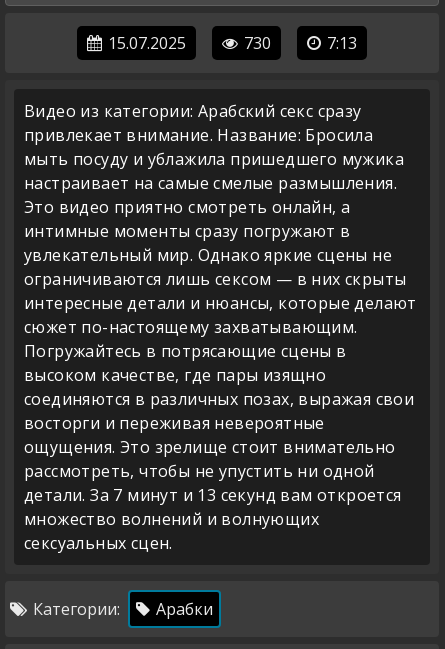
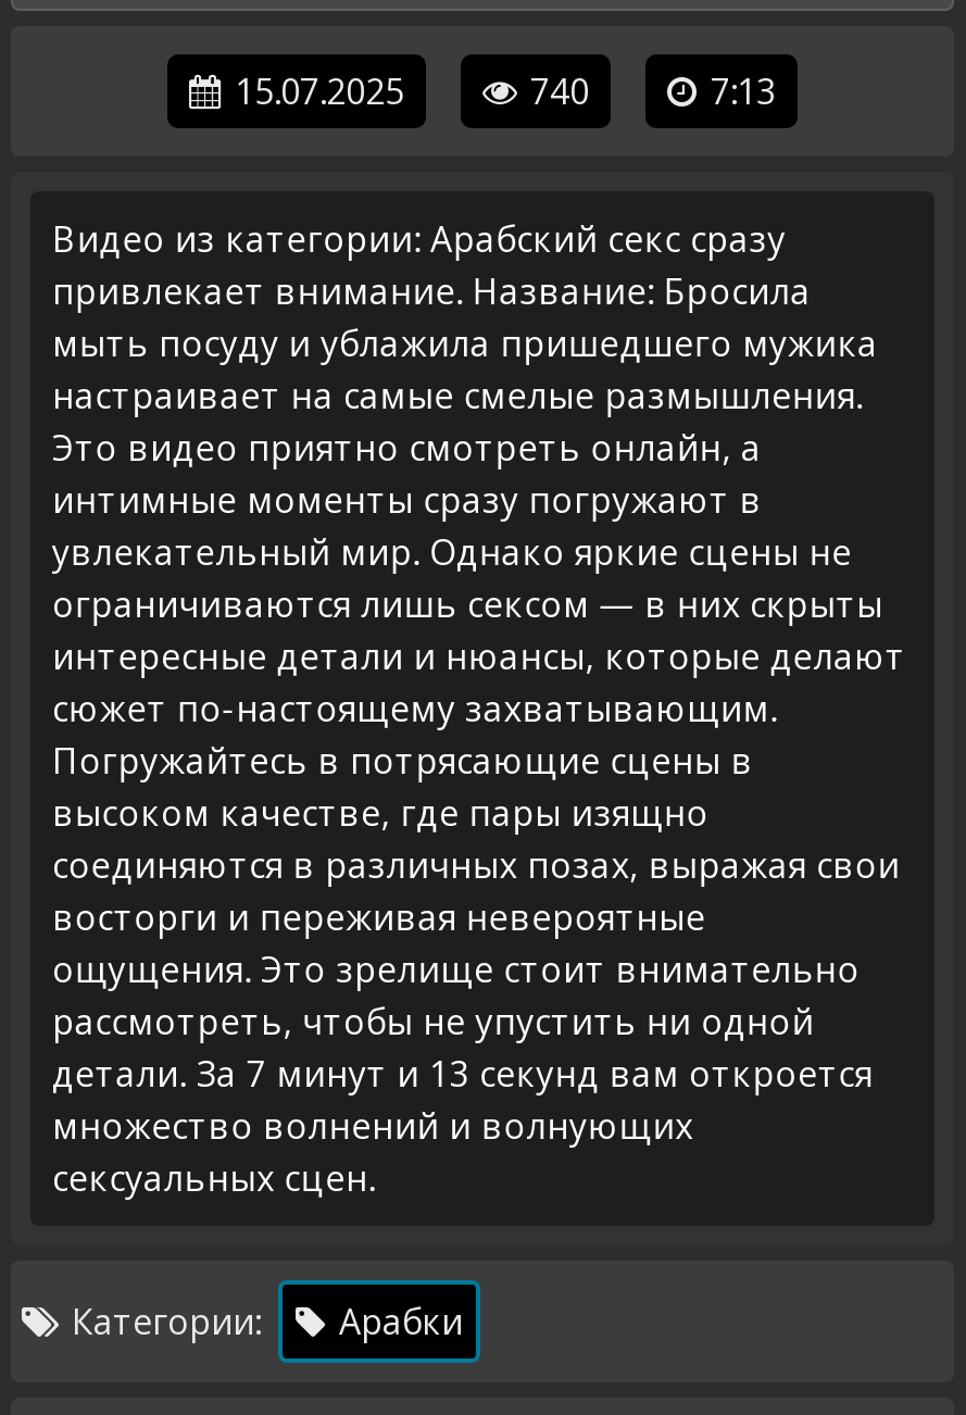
[240,32,271,54] 730 -> [522,68,589,115] 740

